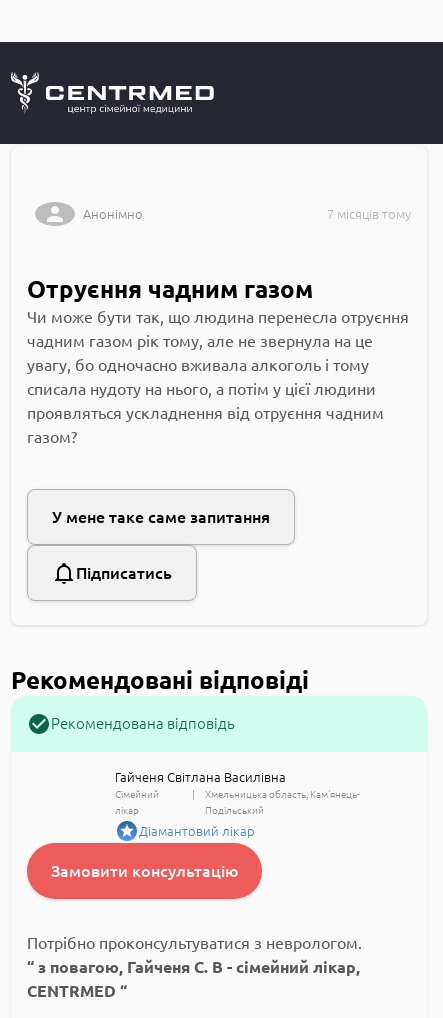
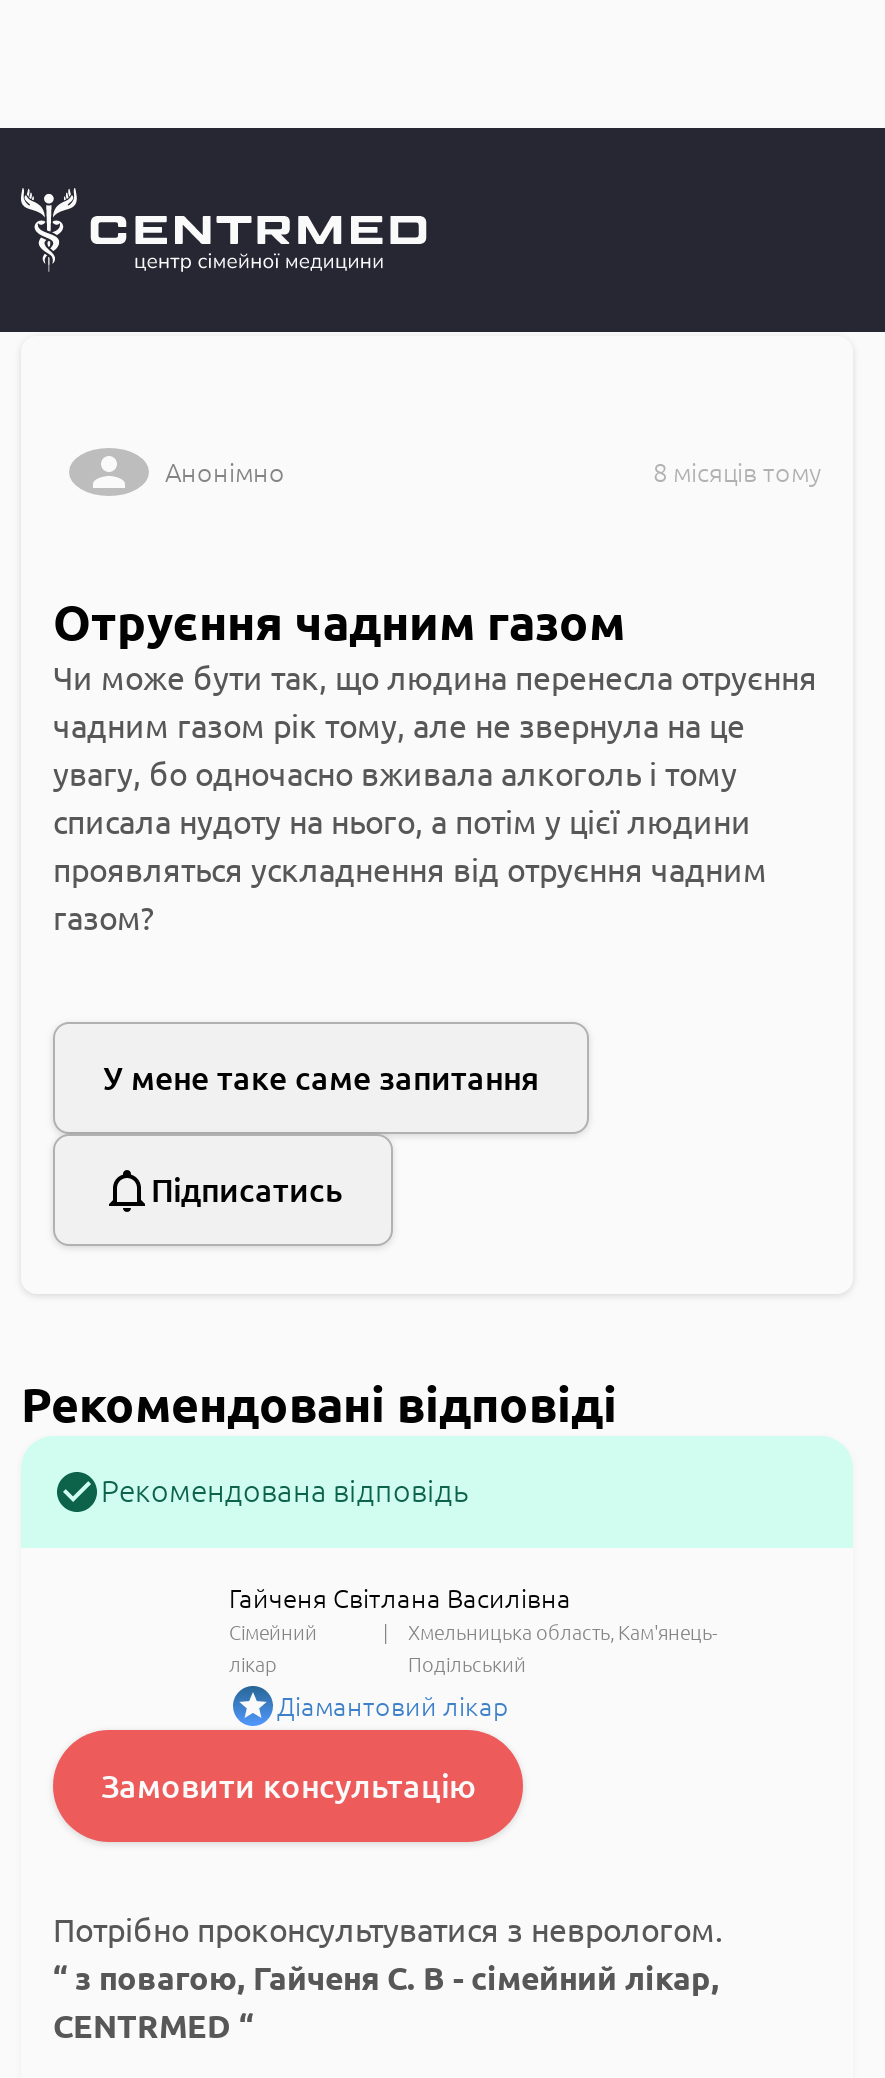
[327,206,411,220] 7 місяців тому -> [653,457,821,485] 8 місяців тому

